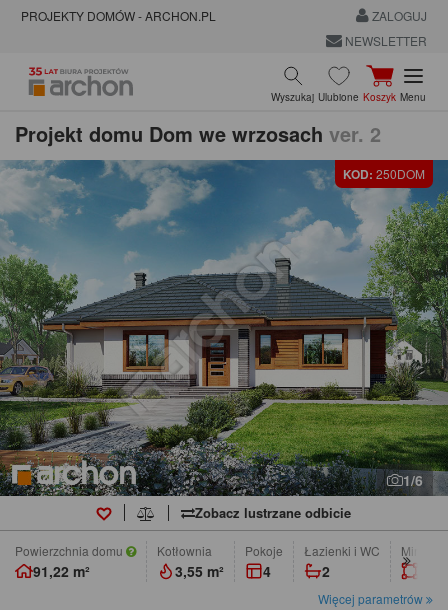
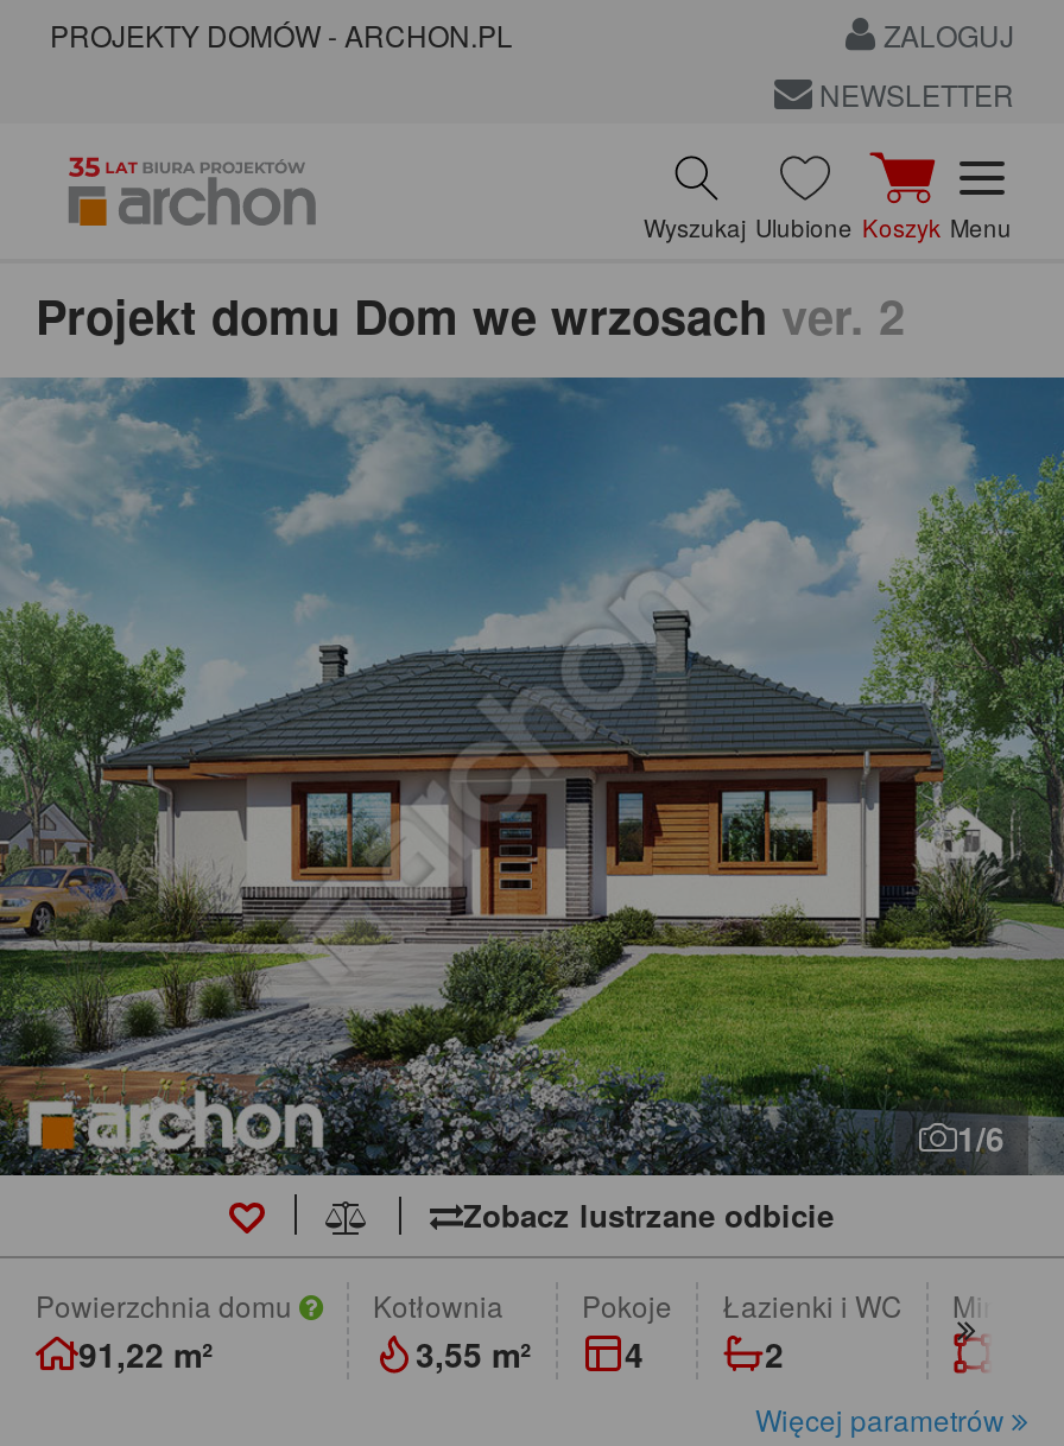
[343,165,425,183] KOD: 250DOM -> none

